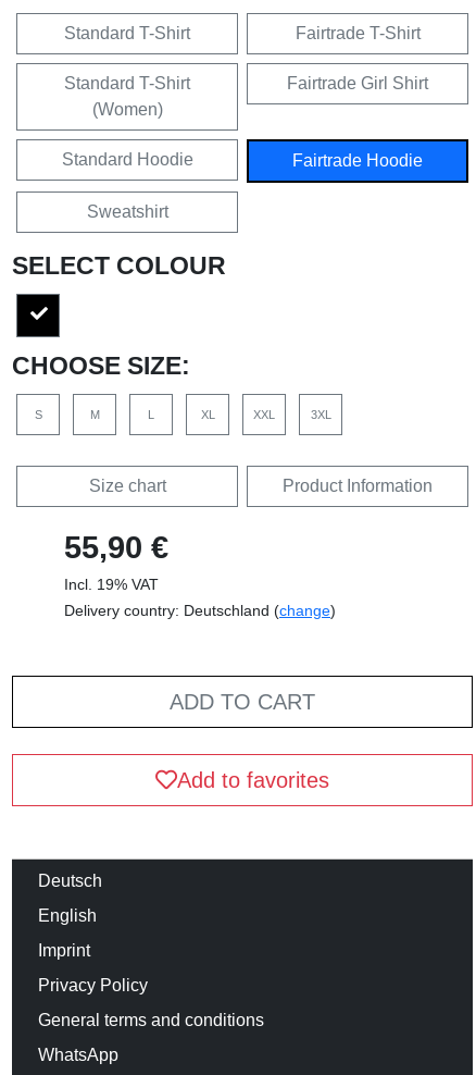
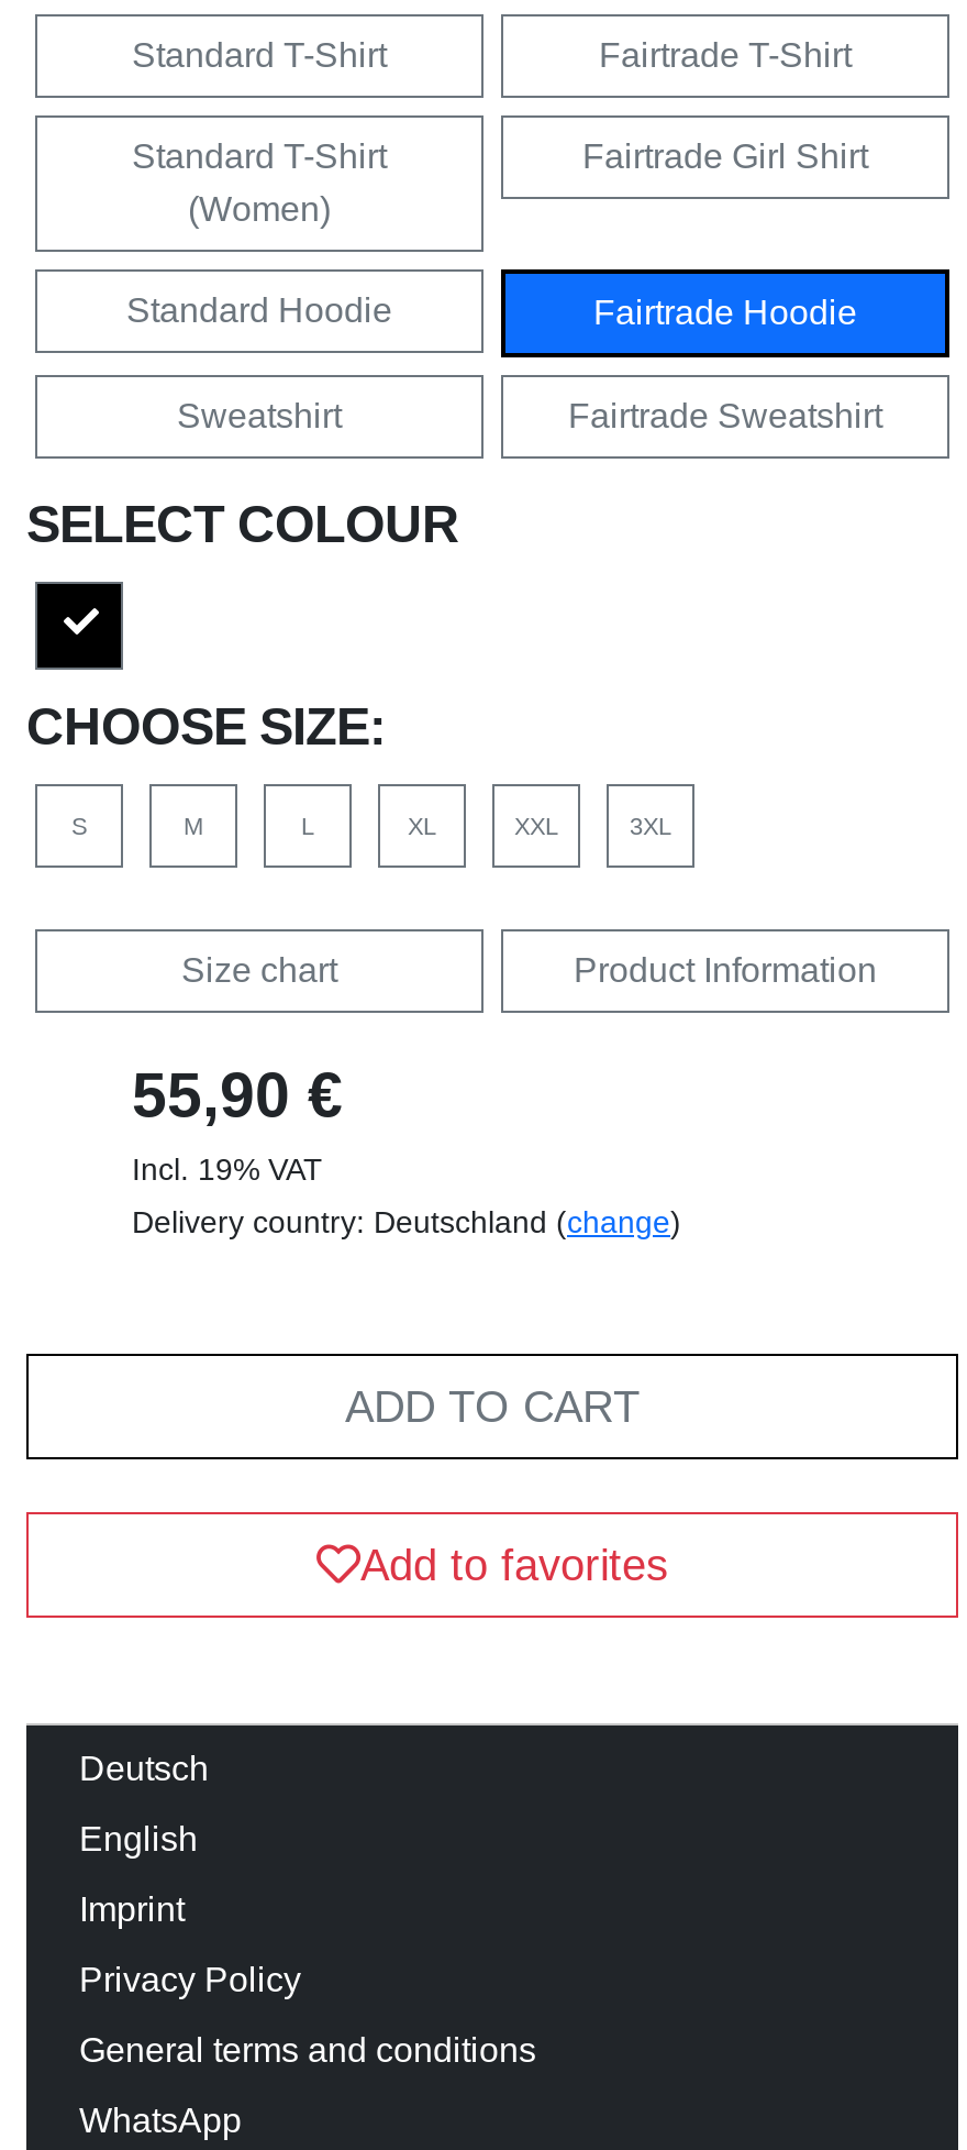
none -> [568,397,882,434] Fairtrade Sweatshirt

